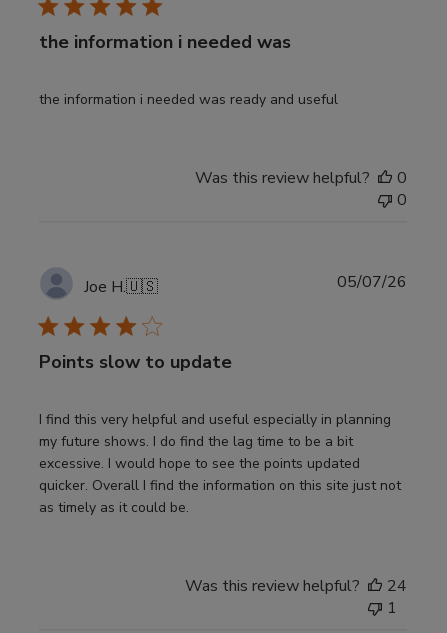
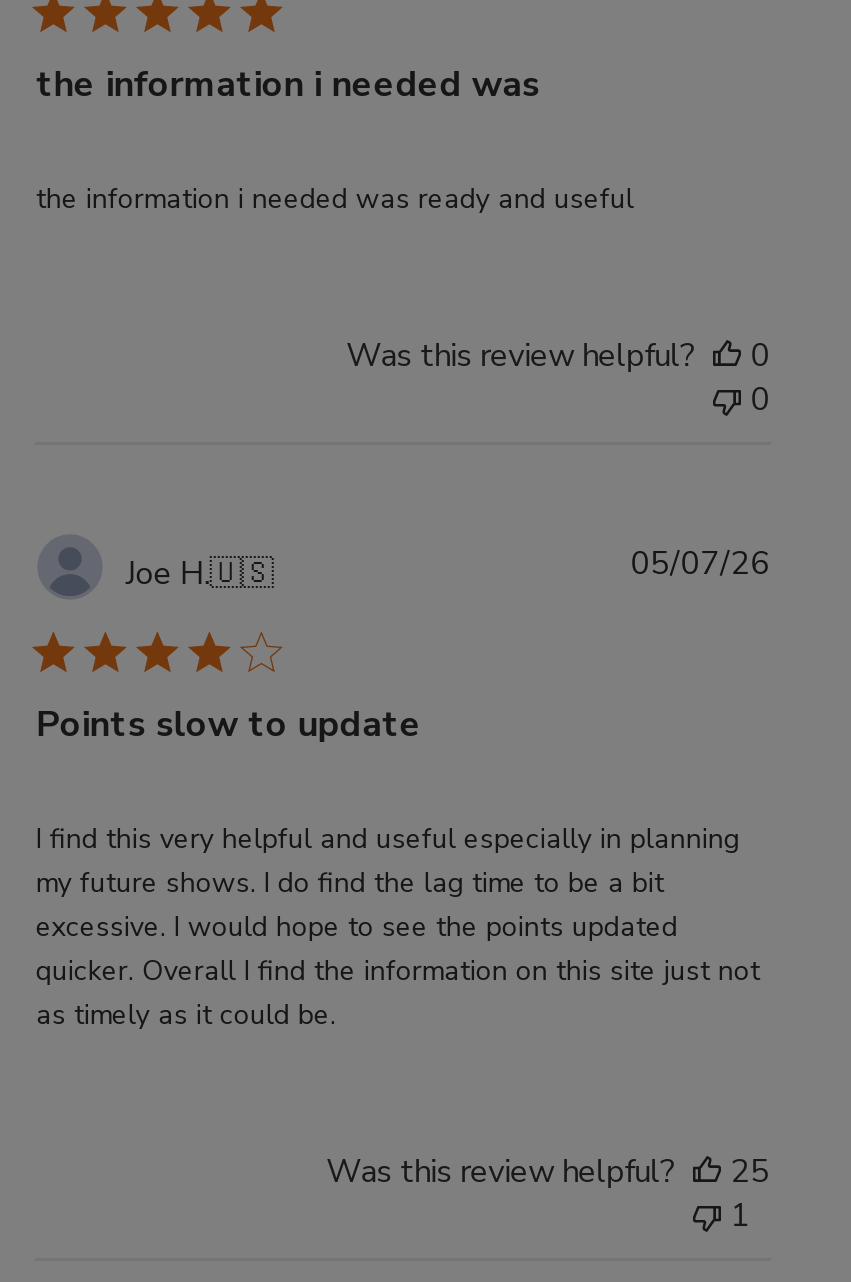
[185,575,407,597] Was this review helpful? 24 -> [326,1150,770,1194] Was this review helpful? 25

